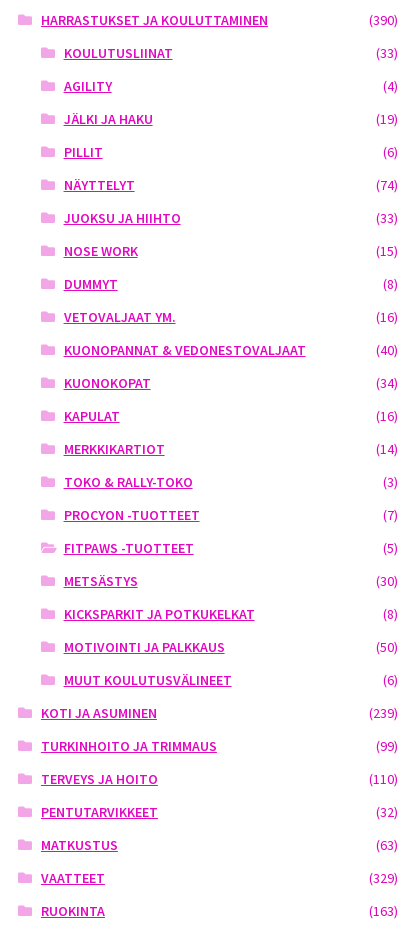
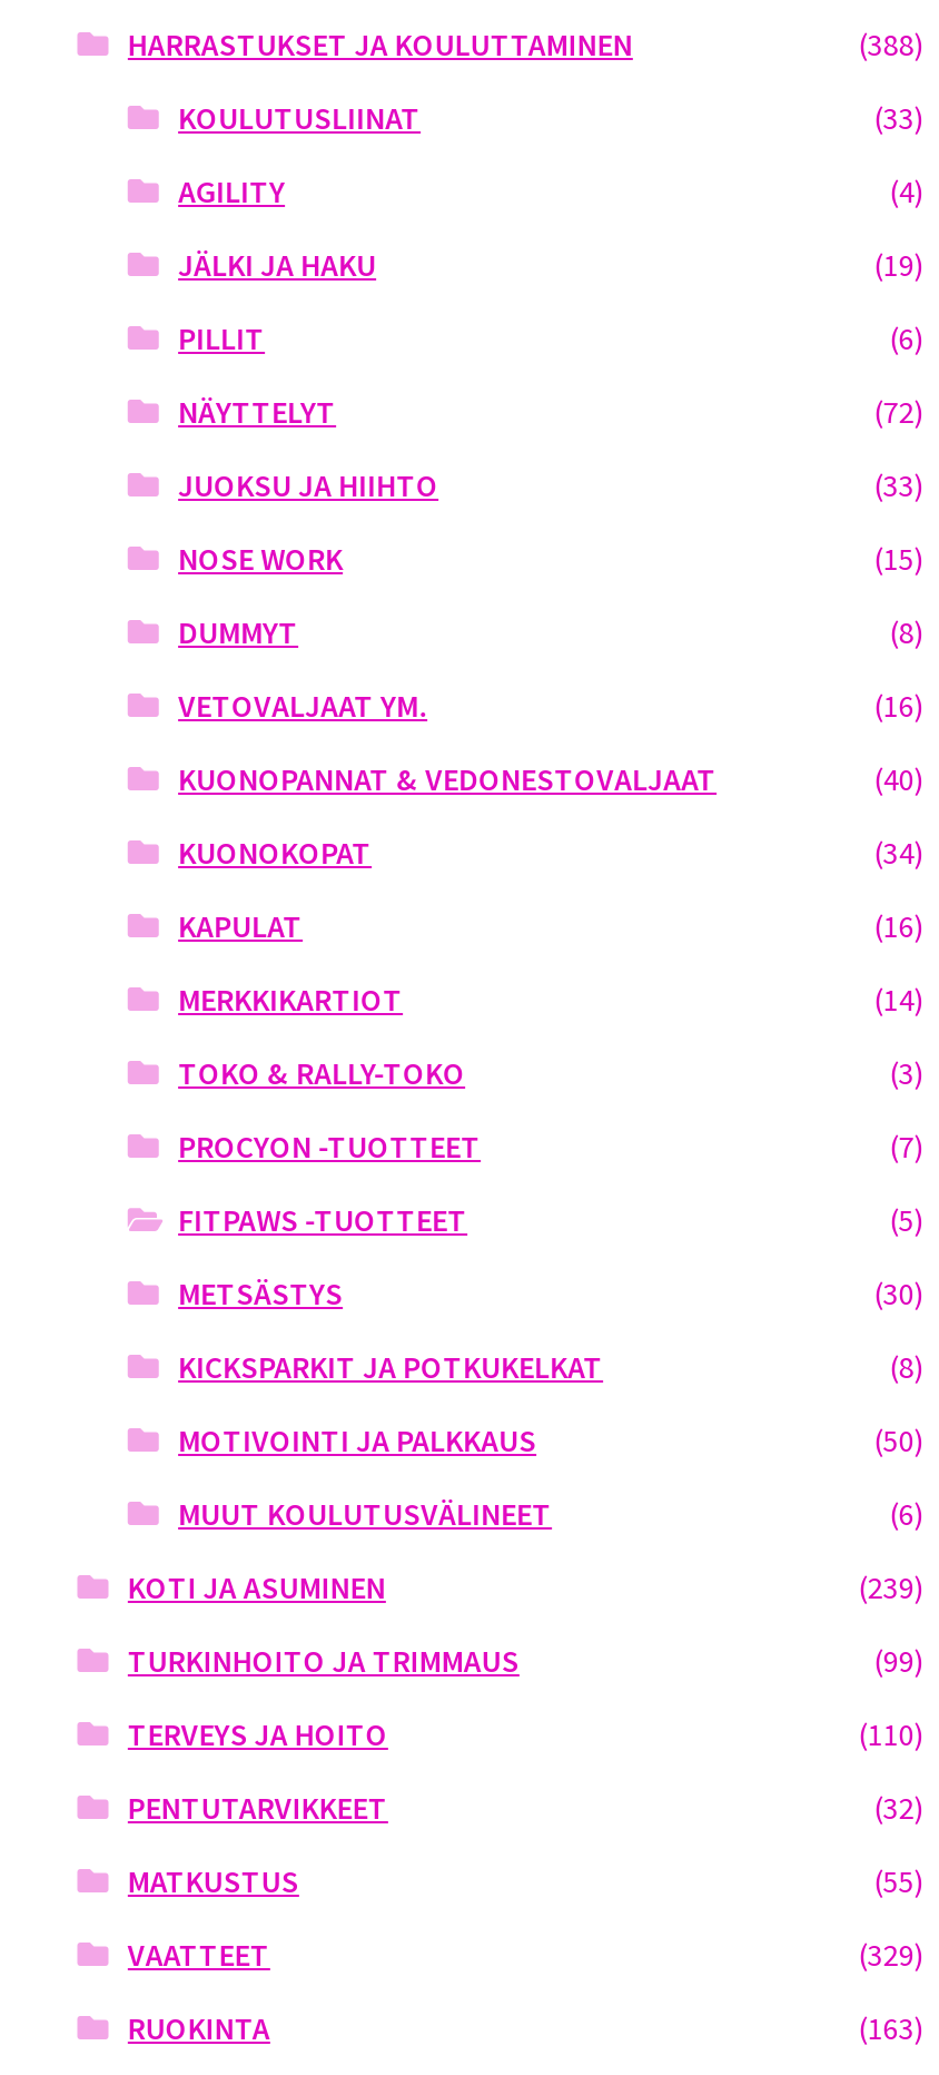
[369,11,398,29] (390) -> [859,25,923,65] (388)
[376,176,398,194] (74) -> [874,392,923,432] (72)
[376,836,398,854] (63) -> [874,1862,923,1902] (55)

